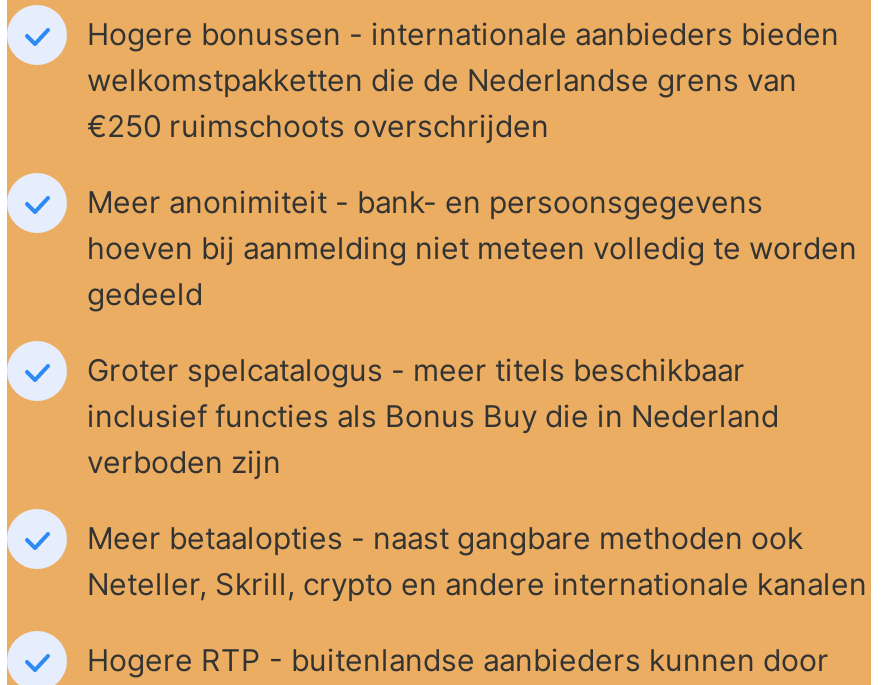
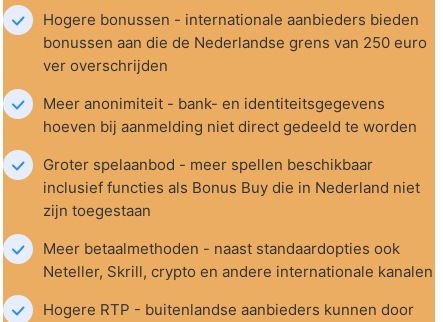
[87,61,797,145] welkomstpakketten die de Nederlandse grens van | €250 ruimschoots overschrijden -> [43,33,427,75] bonussen aan die de Nederlandse grens van 250 euro | ver overschrijden
[87,183,857,313] Meer anonimiteit - bank- en persoonsgegevens | hoeven bij aanmelding niet meteen volledig te worden | gedeeld -> [43,94,417,136] Meer anonimiteit - bank- en identiteitsgegevens | hoeven bij aanmelding niet direct gedeeld te worden
[87,351,779,481] Groter spelcatalogus - meer titels beschikbaar | inclusief functies als Bonus Buy die in Nederland | verboden zijn -> [43,155,420,220] Groter spelaanbod - meer spellen beschikbaar | inclusief functies als Bonus Buy die in Nederland niet | zijn toegestaan
[87,519,803,557] Meer betaalopties - naast gangbare methoden ook -> [43,239,400,258] Meer betaalmethoden - naast standaardopties ook

